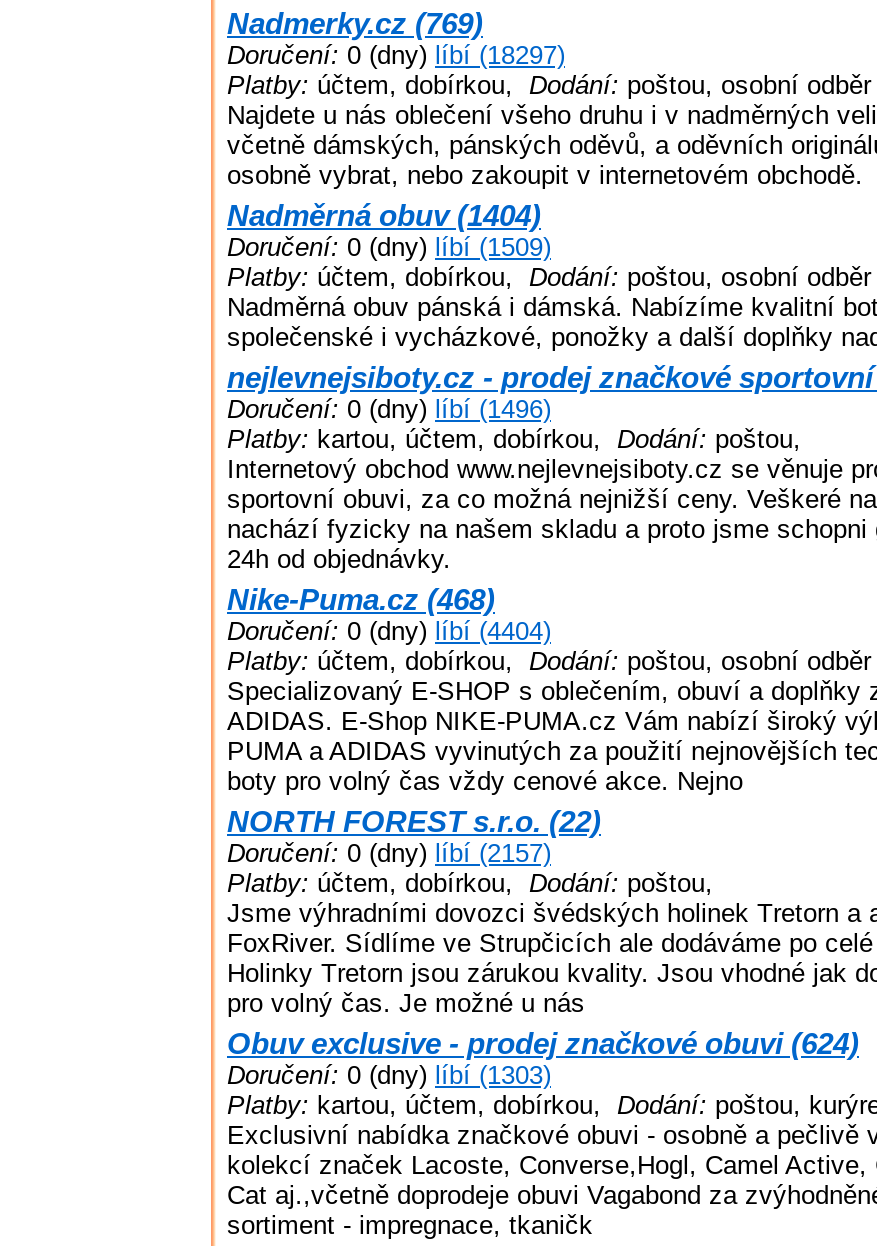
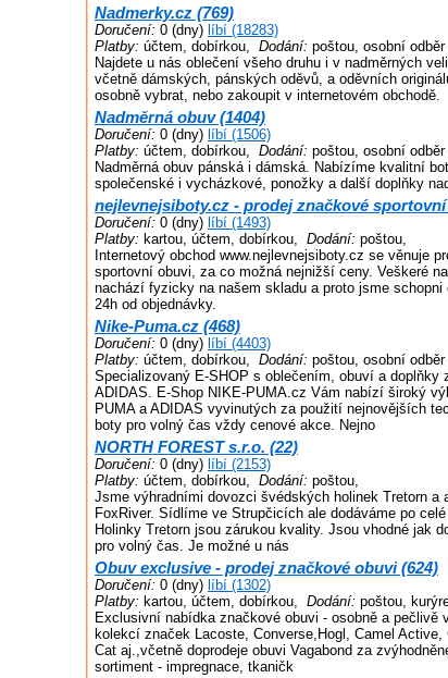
[227,40,565,70] Doručení: 0 (dny) líbí (18297) -> [95,22,278,38] Doručení: 0 (dny) líbí (18283)
[227,232,551,262] Doručení: 0 (dny) líbí (1509) -> [95,126,271,143] Doručení: 0 (dny) líbí (1506)
[227,394,551,424] Doručení:0 (dny) líbí (1496) -> [95,214,271,231] Doručení:0 (dny) líbí (1493)
[227,616,551,646] Doručení: 0 (dny)líbí (4404) -> [95,335,271,352] Doručení: 0 (dny)líbí (4403)
[227,838,551,868] Doručení: 0 (dny) líbí (2157) -> [95,456,271,472] Doručení: 0 (dny) líbí (2153)
[227,1060,551,1090] Doručení: 0 (dny) líbí (1303) -> [95,577,271,593] Doručení: 0 (dny) líbí (1302)

